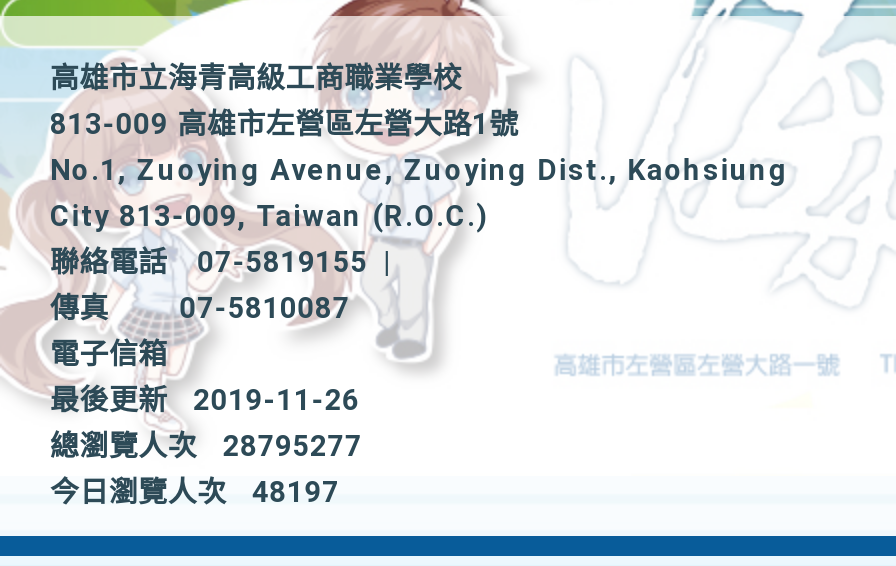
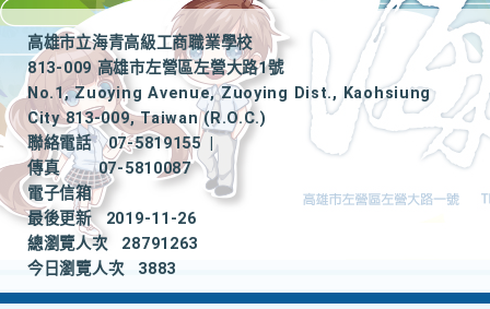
[50,430,362,464] 總瀏覽人次 28795277 -> [27,235,198,253] 總瀏覽人次 28791263
[50,476,339,510] 今日瀏覽人次 48197 -> [27,260,176,278] 今日瀏覽人次 3883

